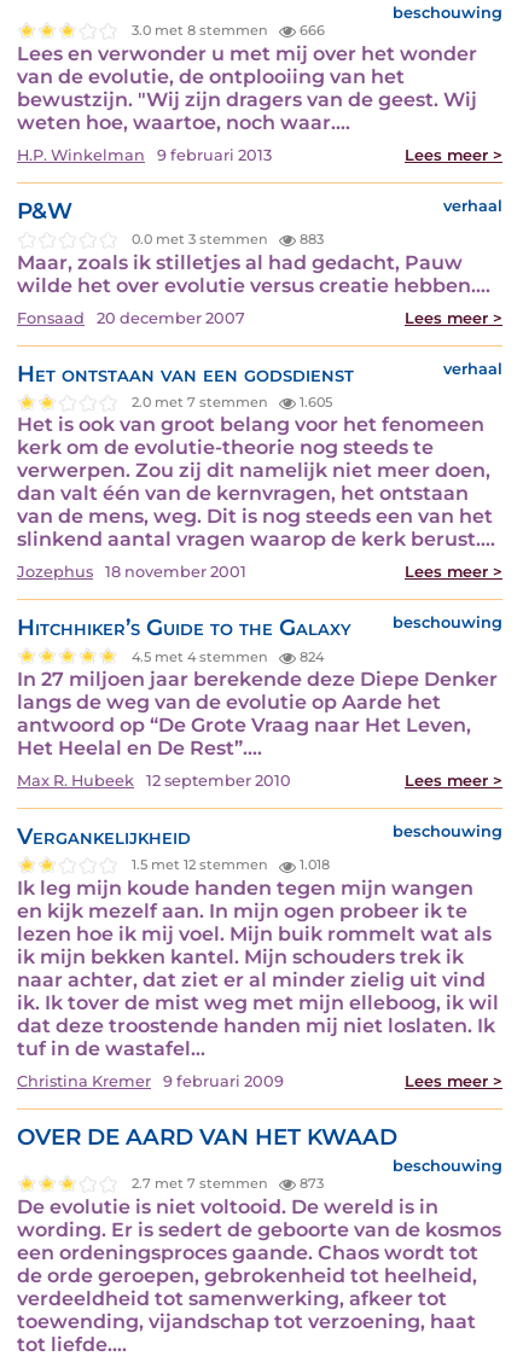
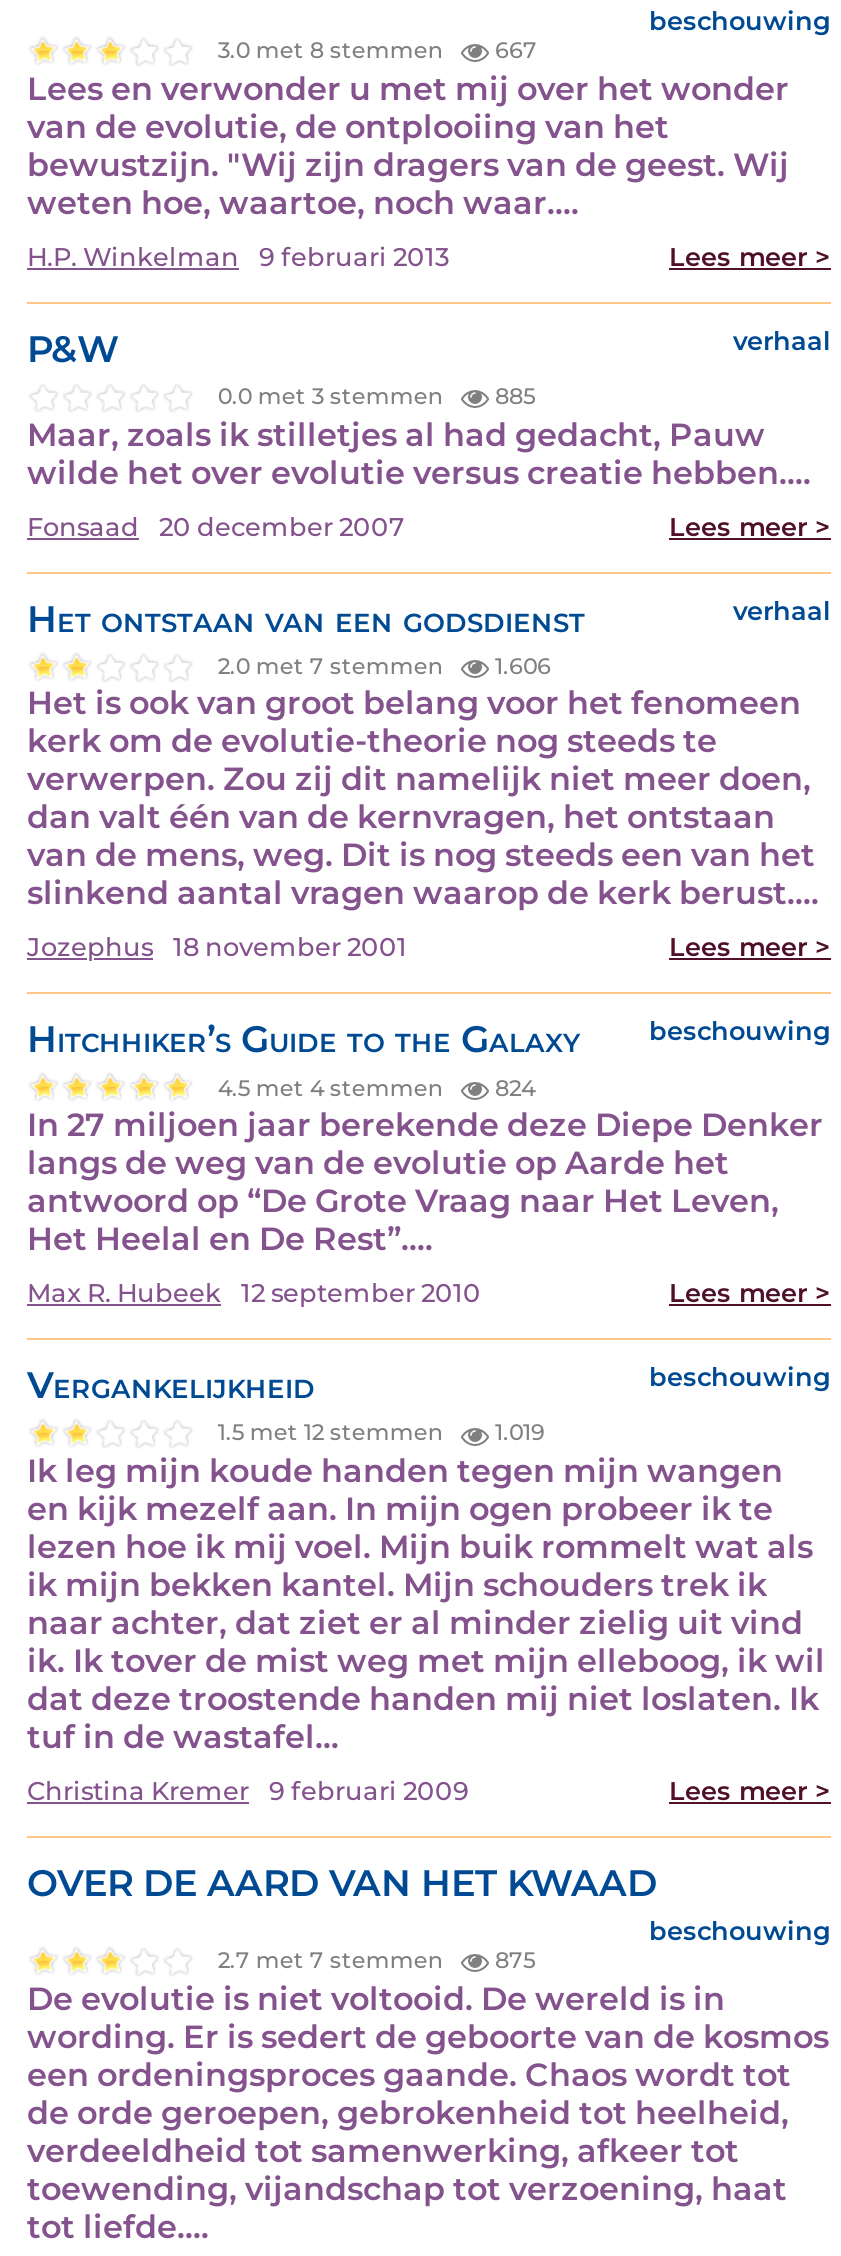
[132,22,325,39] 3.0 met 8 stemmen 666 -> [218,36,537,64] 3.0 met 8 stemmen 667
[132,231,324,248] 0.0 met 3 stemmen 883 -> [218,382,535,410] 0.0 met 3 stemmen 885
[132,393,332,410] 2.0 met 7 stemmen 1.605 -> [218,652,551,680] 2.0 met 7 stemmen 1.606
[132,857,330,873] 1.5 met 12 stemmen 1.018 -> [218,1419,545,1447] 1.5 met 12 stemmen 1.019
[132,1175,324,1192] 2.7 met 7 stemmen 873 -> [218,1946,535,1974] 2.7 met 7 stemmen 875

